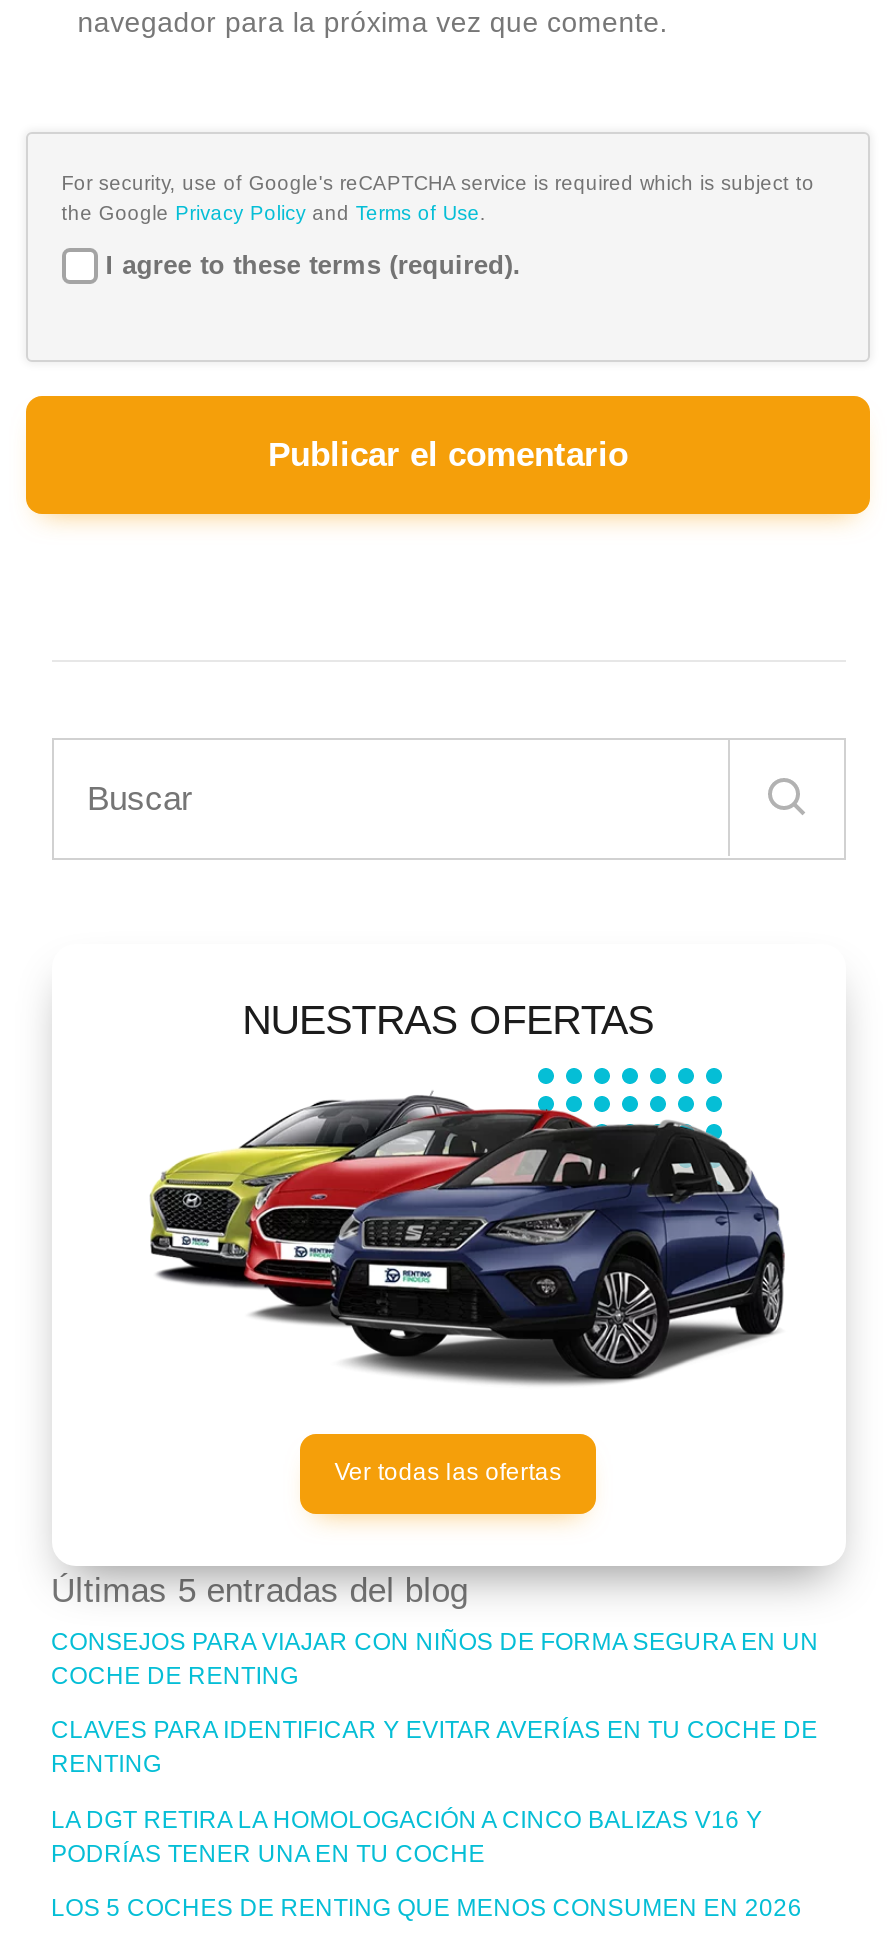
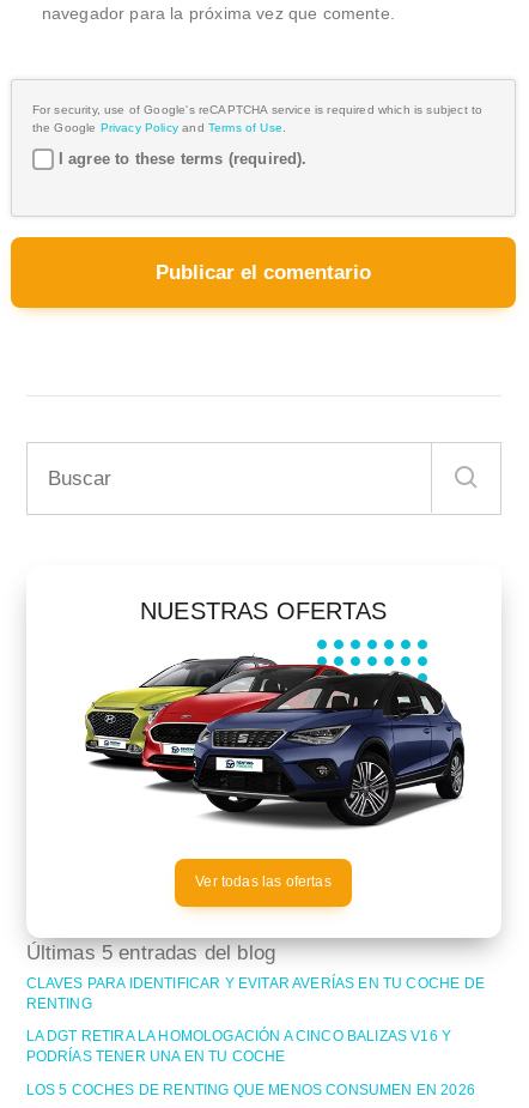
[51,1628,819,1690] CONSEJOS PARA VIAJAR CON NIÑOS DE FORMA SEGURA EN UN | COCHE DE RENTING -> none

